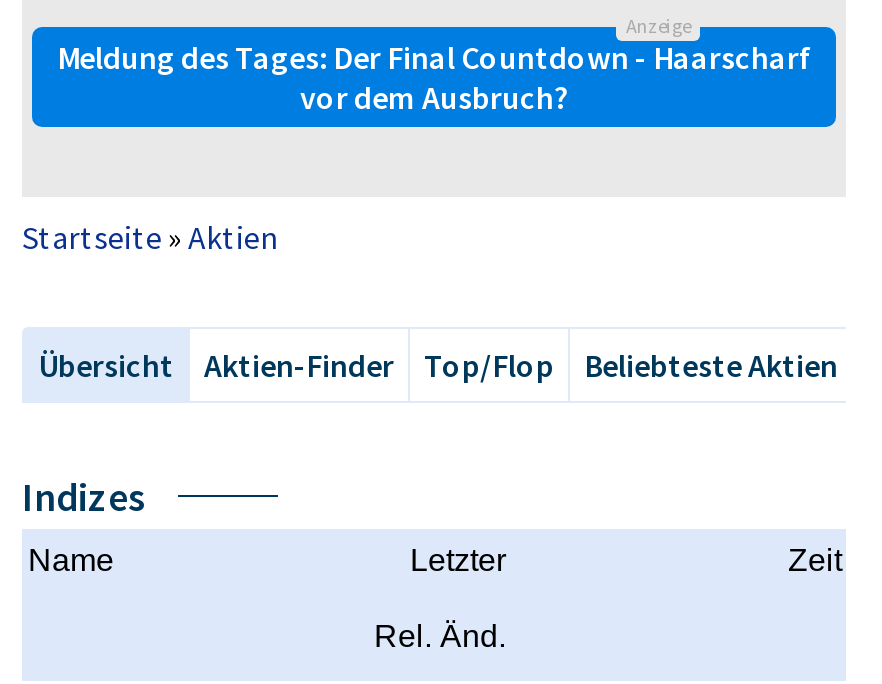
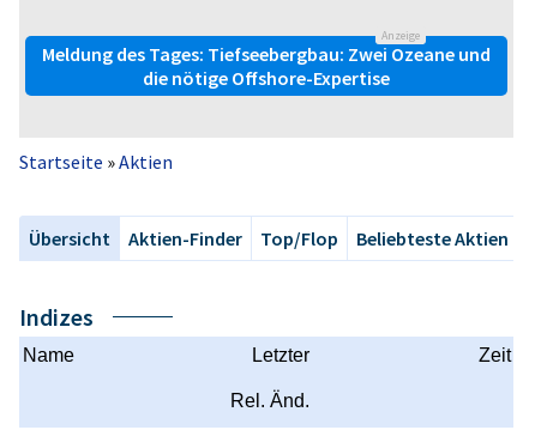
[57,36,811,116] Meldung des Tages: Der Final Countdown - Haarscharf | vor dem Ausbruch? -> [42,42,491,89] Meldung des Tages: Tiefseebergbau: Zwei Ozeane und | die nötige Offshore-Expertise

